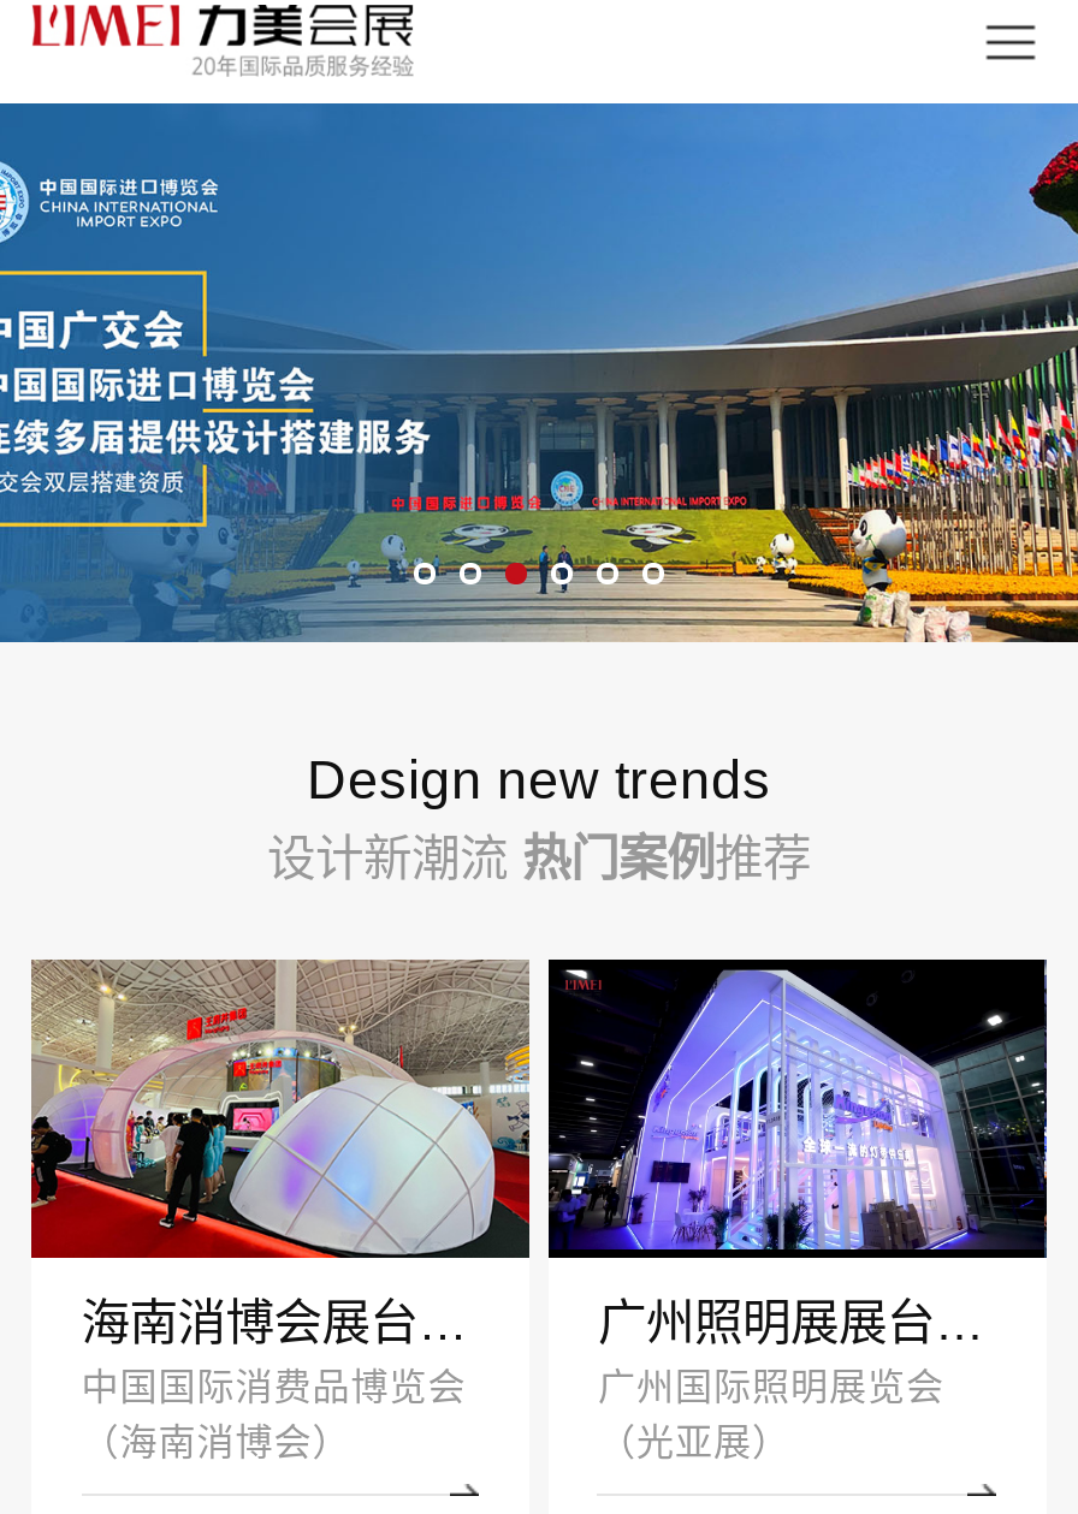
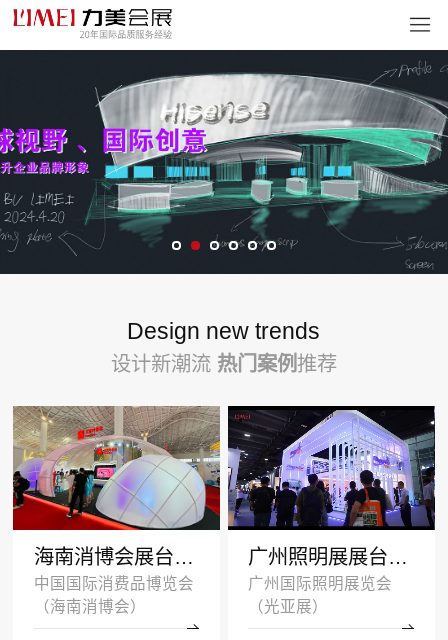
[7,101,1071,645] [image] -> [3,49,445,275] [image]
[546,967,1047,1251] [image] -> [227,409,435,527] [image]

